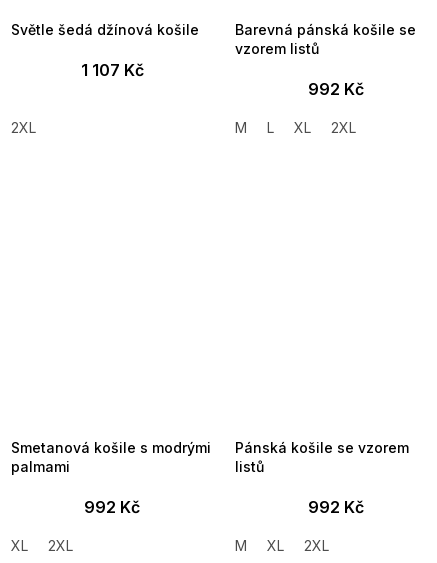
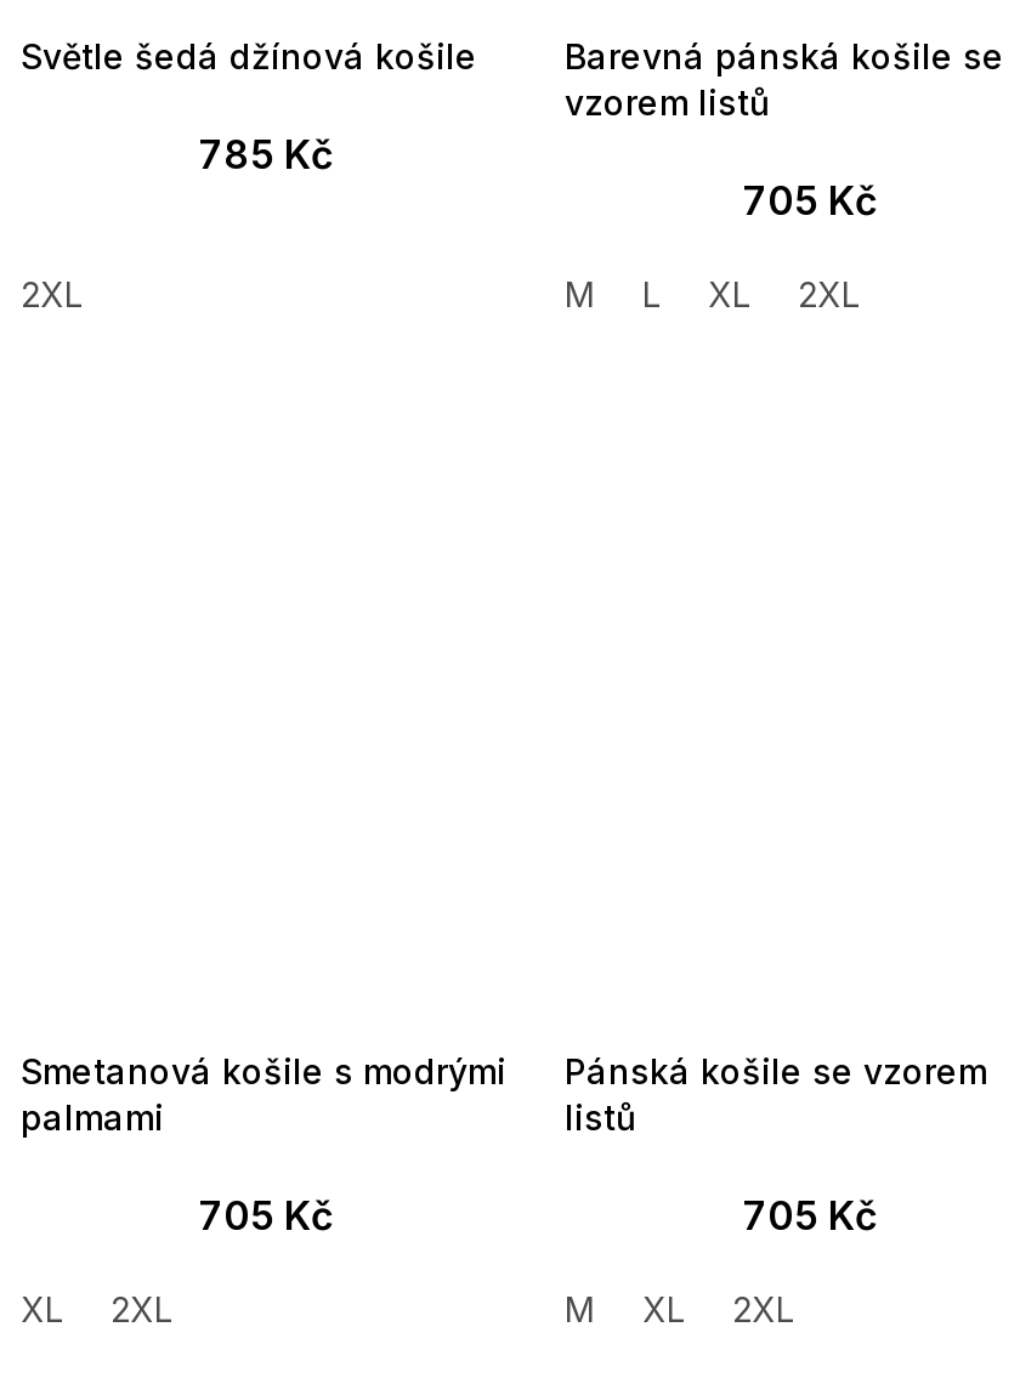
[80,60,143,80] 1 107 Kč -> [199,130,333,179] 785 Kč
[308,79,364,99] 992 Kč -> [743,176,877,225] 705 Kč
[84,497,140,517] 992 Kč -> [199,1192,333,1241] 705 Kč
[308,497,364,517] 992 Kč -> [743,1192,877,1241] 705 Kč

